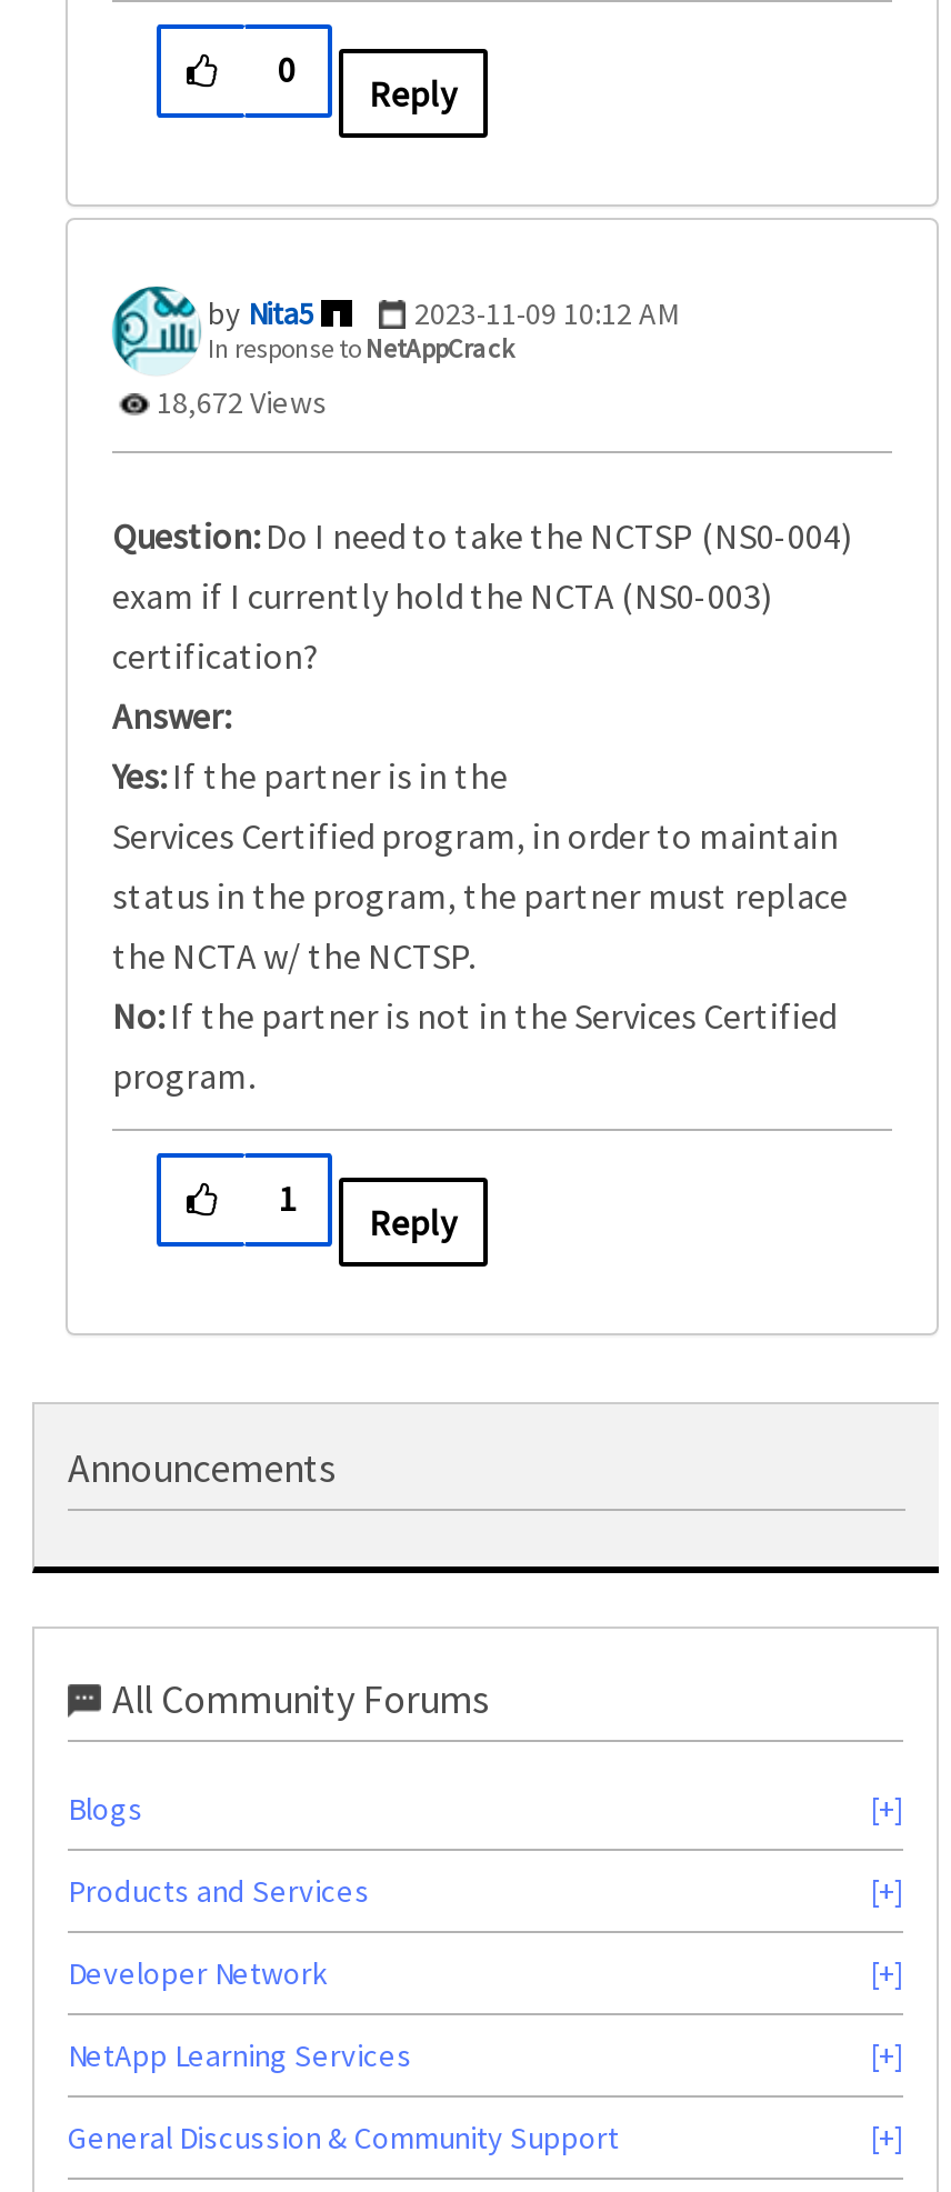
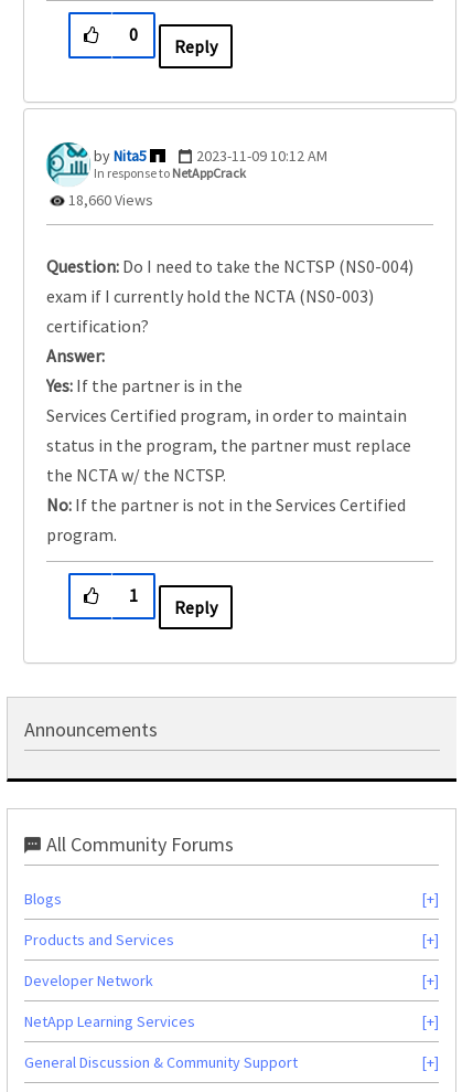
[150,382,328,422] 18,672 Views -> [65,190,153,210] 18,660 Views

